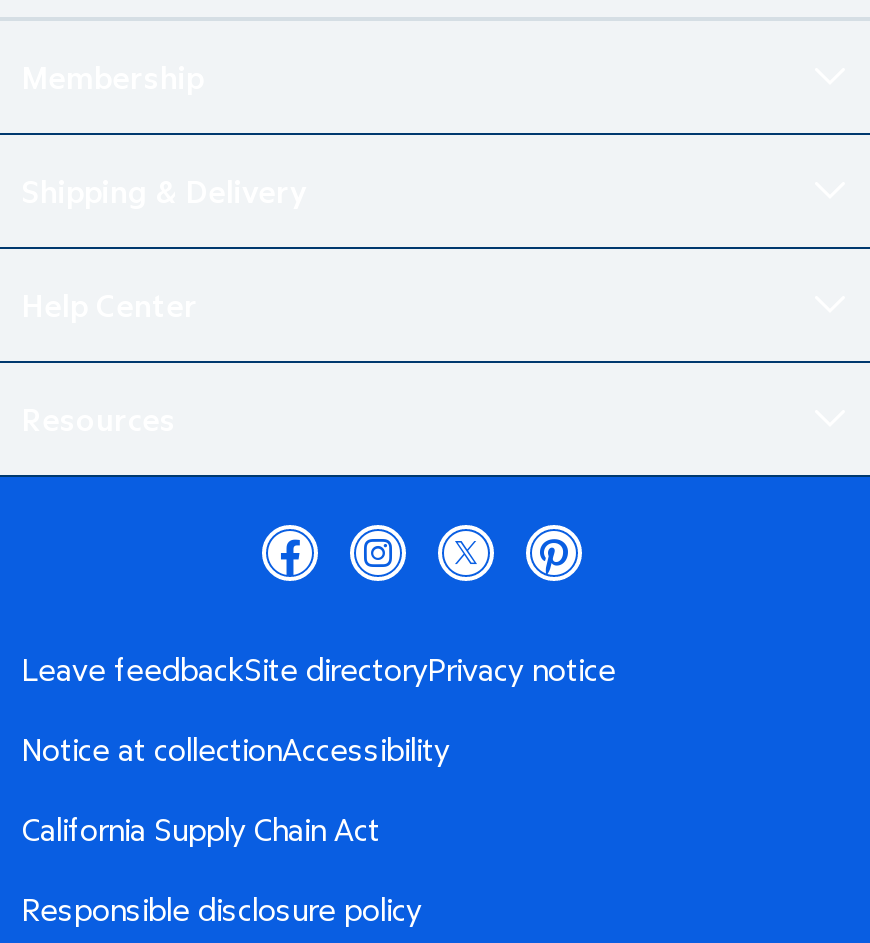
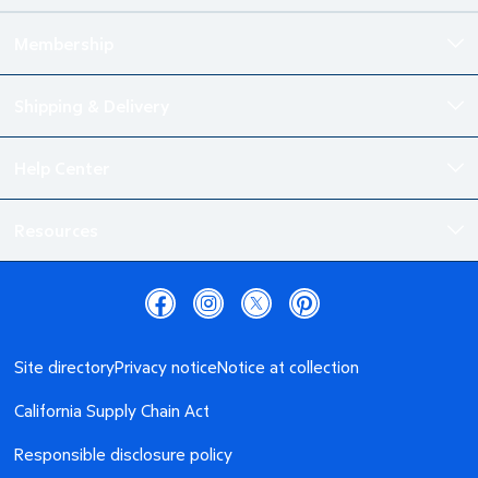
[22,647,616,771] Leave feedbackSite directoryPrivacy notice | Notice at collectionAccessibility -> [14,355,359,379] Site directoryPrivacy noticeNotice at collection

